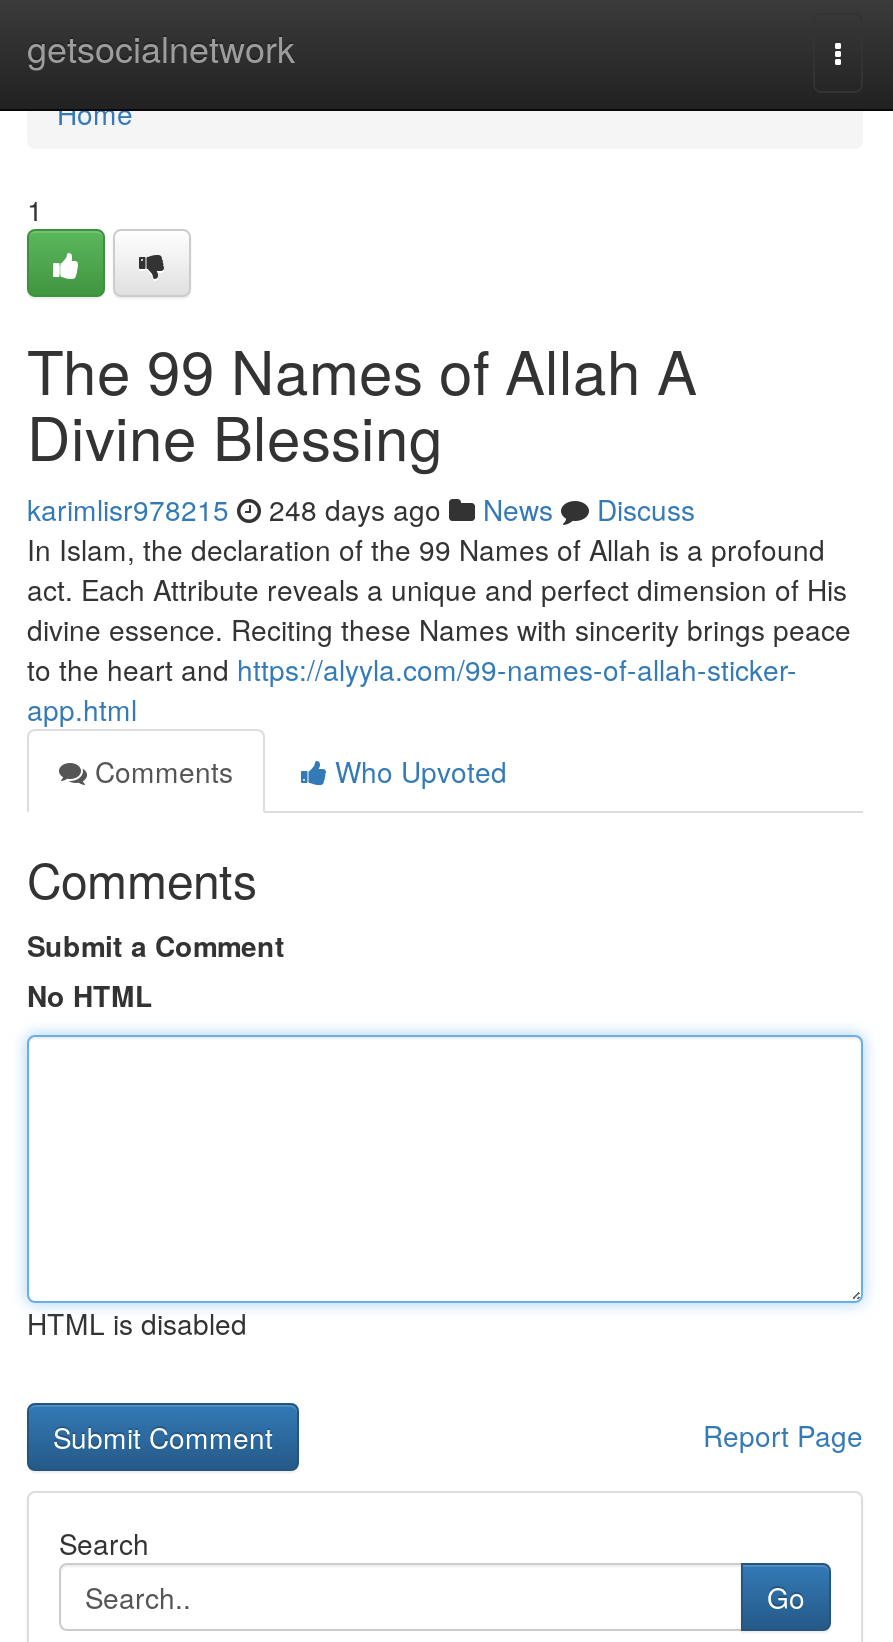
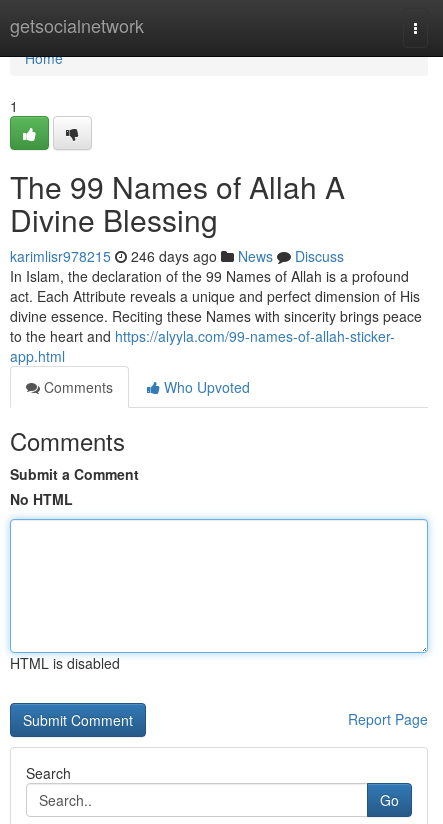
[27,489,695,529] karimlisr978215 248 days ago News Discuss -> [10,246,344,266] karimlisr978215 246 days ago News Discuss

